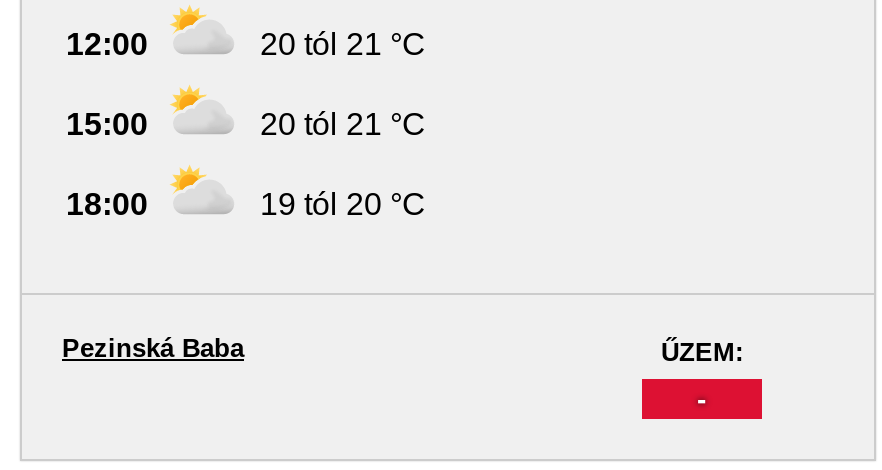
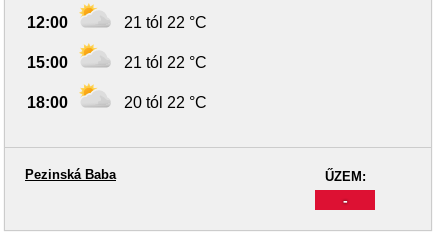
[260,27,426,61] 20 tól 21 °C -> [124,14,207,31] 21 tól 22 °C
[260,107,426,141] 20 tól 21 °C -> [124,54,207,71] 21 tól 22 °C
[260,187,426,221] 19 tól 20 °C -> [124,94,207,111] 20 tól 22 °C

